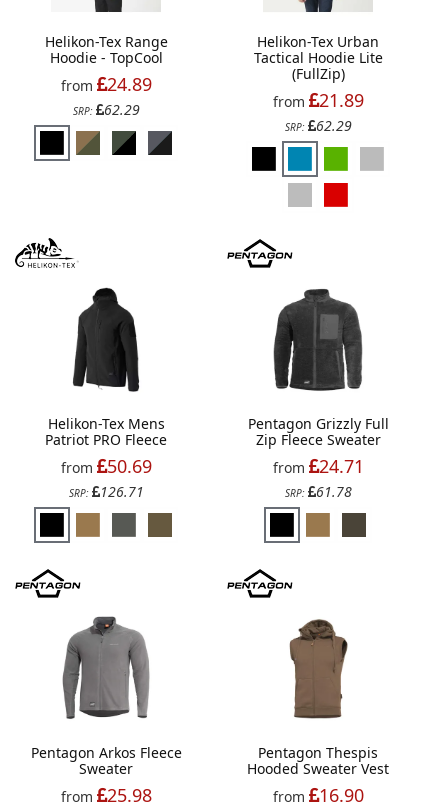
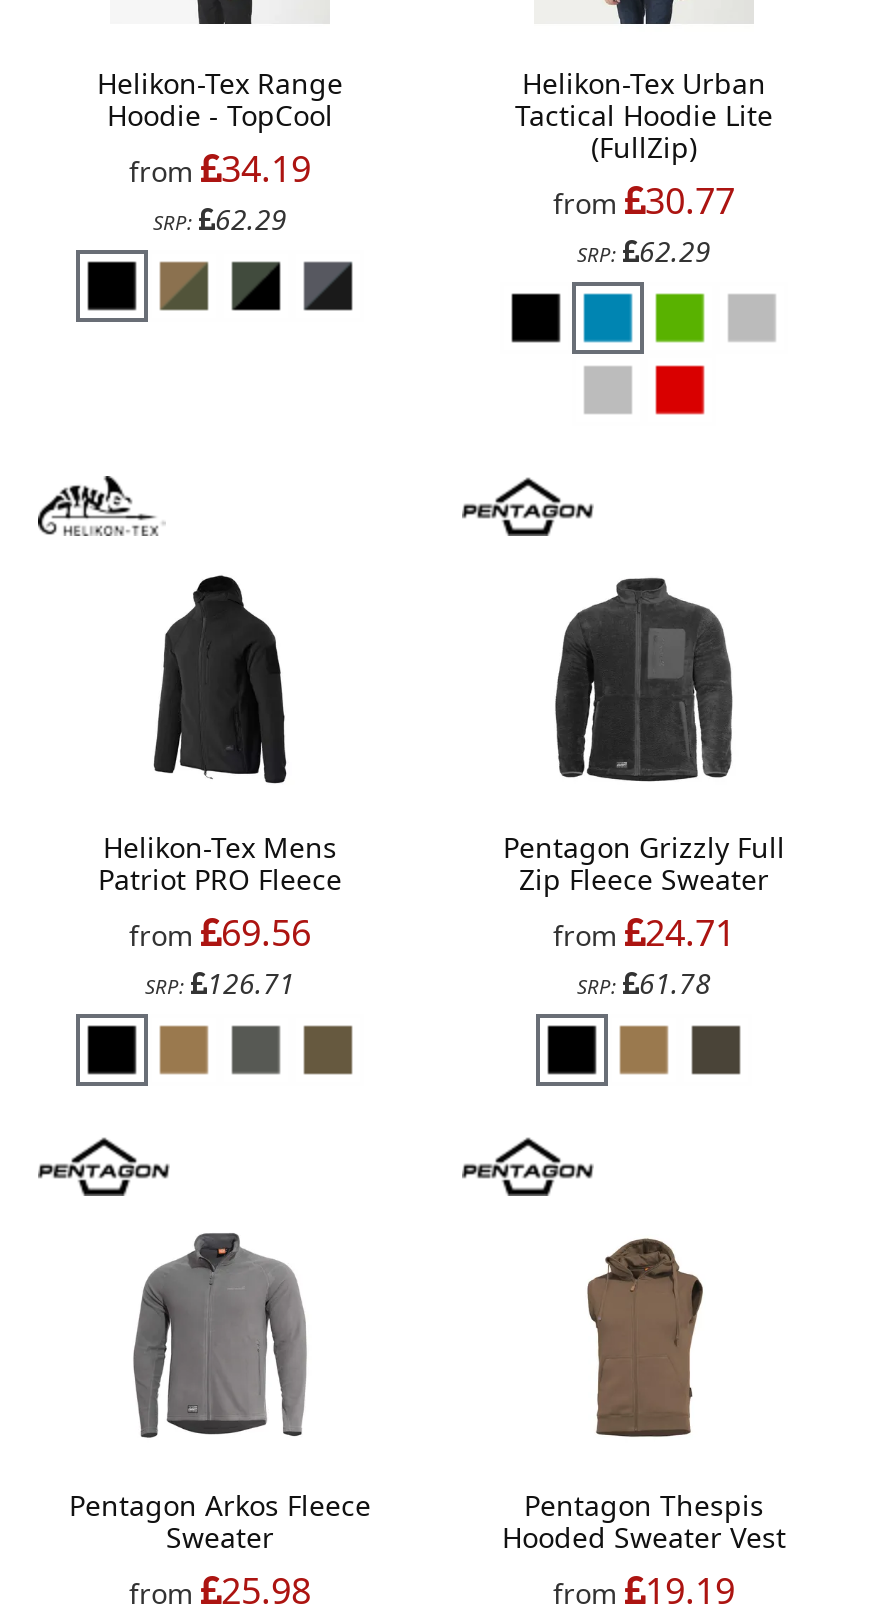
[60,72,151,96] from 24.89 -> [129,144,311,192] from 34.19
[272,88,363,112] from 21.89 -> [553,176,735,224] from 30.77
[60,454,151,478] from 50.69 -> [129,907,311,955] from 69.56
[272,783,363,807] from 16.90 -> [553,1567,735,1615] from 19.19

